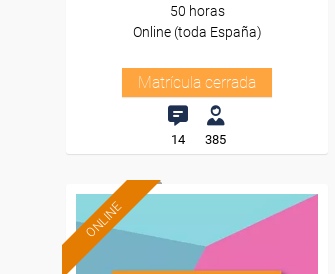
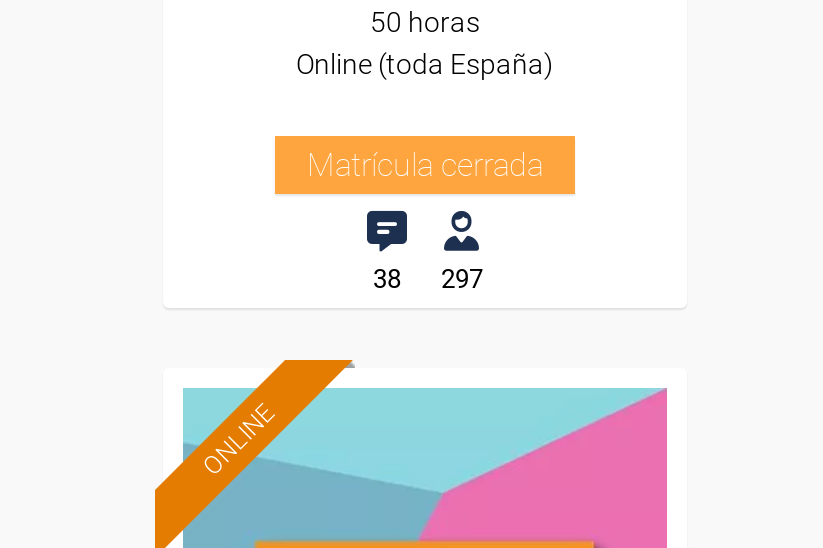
[171,132,185,147] 14 -> [373,264,401,294] 38
[205,132,226,147] 385 -> [441,264,483,294] 297

